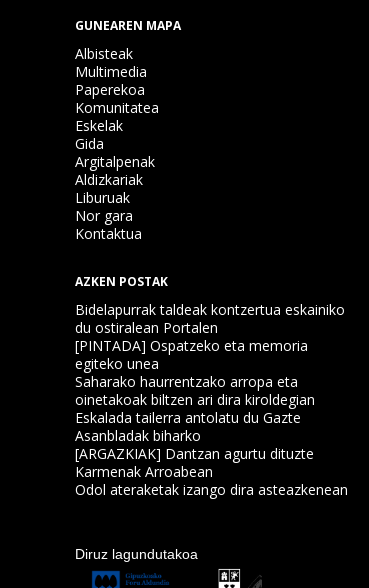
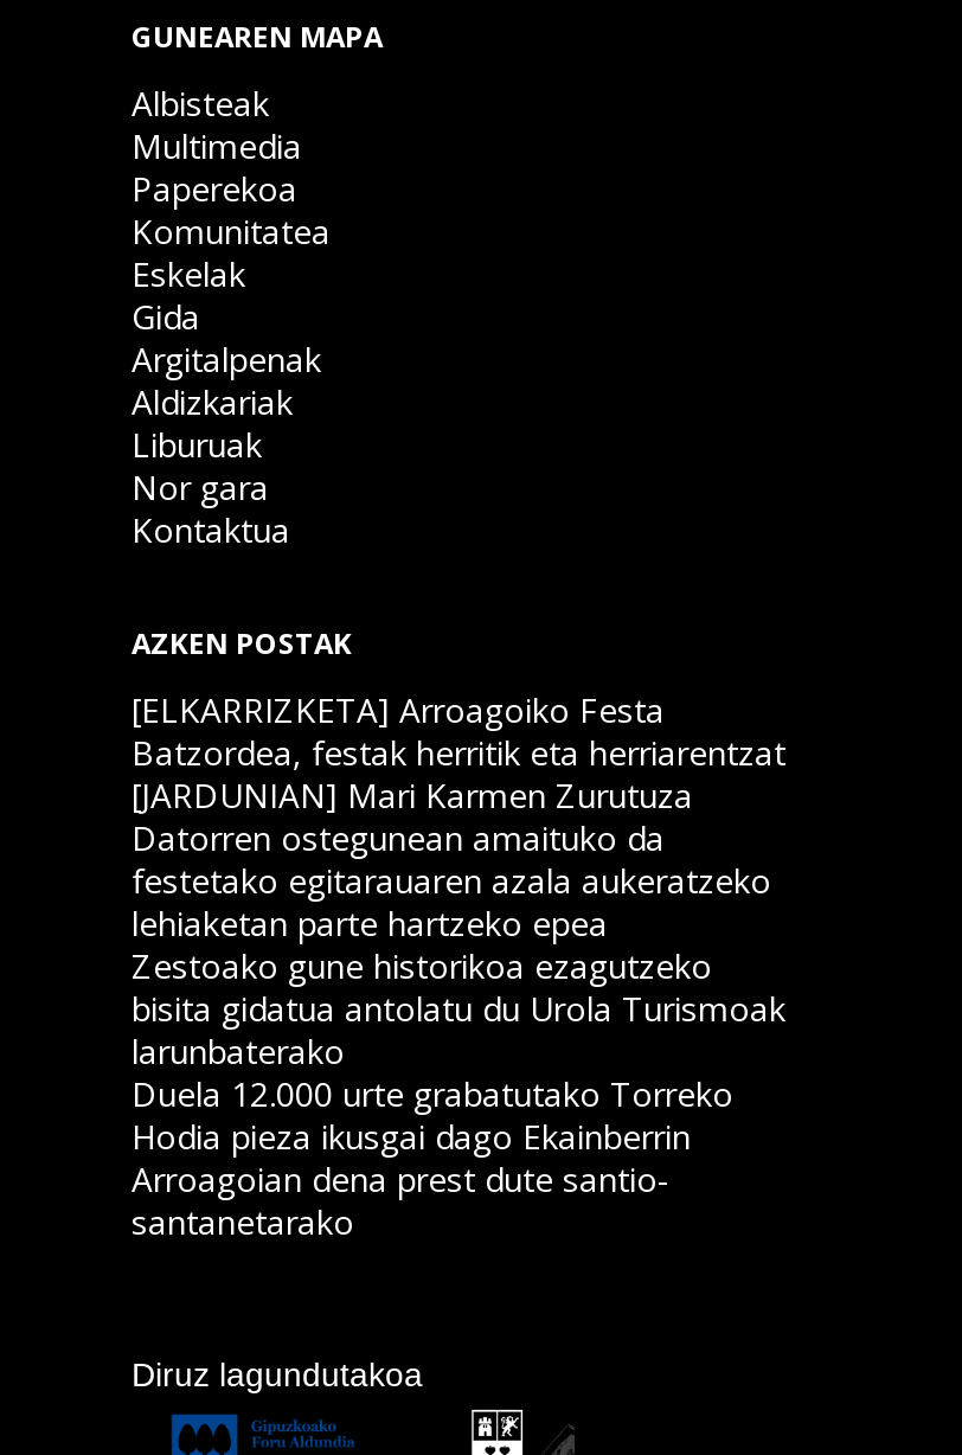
[75,300,348,499] Bidelapurrak taldeak kontzertua eskainiko | du ostiralean Portalen | [PINTADA] Ospatzeko eta memoria | egiteko unea | Saharako haurrentzako arropa eta | oinetakoak biltzen ari dira kiroldegian | Eskalada tailerra antolatu du Gazte | Asanbladak biharko | [ARGAZKIAK] Dantzan agurtu dituzte | Karmenak Arroabean | Odol ateraketak izango dira asteazkenean -> [132,688,785,1245] [ELKARRIZKETA] Arroagoiko Festa | Batzordea, festak herritik eta herriarentzat | [JARDUNIAN] Mari Karmen Zurutuza | Datorren ostegunean amaituko da | festetako egitarauaren azala aukeratzeko | lehiaketan parte hartzeko epea | Zestoako gune historikoa ezagutzeko | bisita gidatua antolatu du Urola Turismoak | larunbaterako | Duela 12.000 urte grabatutako Torreko | Hodia pieza ikusgai dago Ekainberrin | Arroagoian dena prest dute santio- | santanetarako

